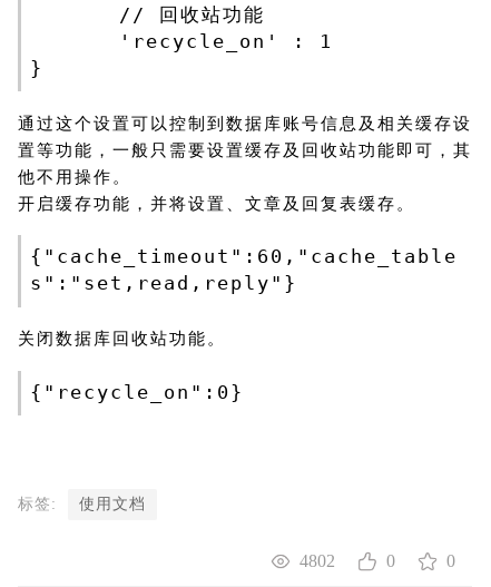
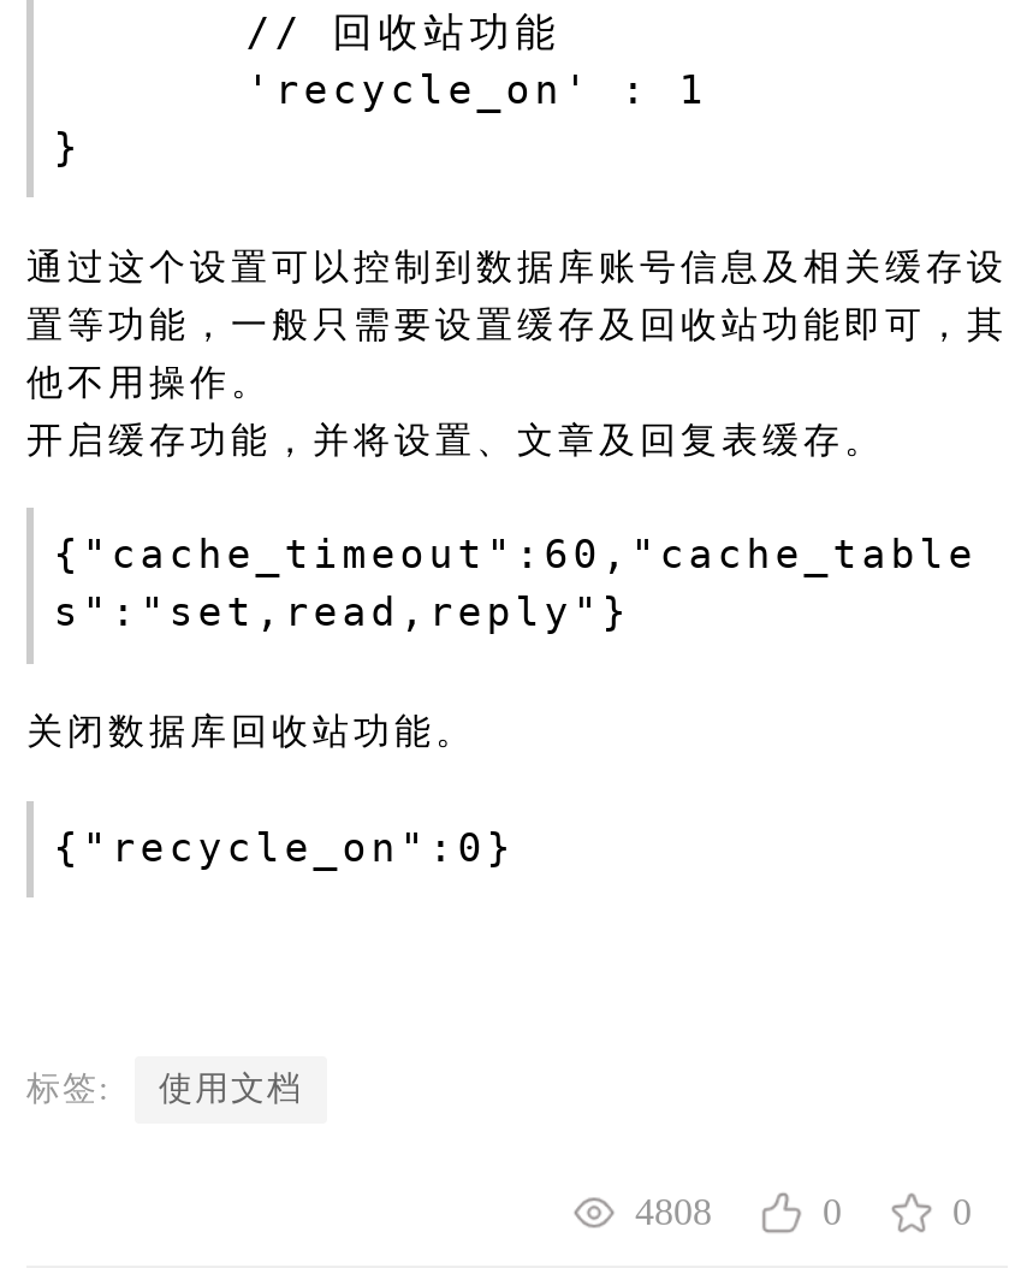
[299,551,335,570] 4802 -> [635,1190,712,1231] 4808

